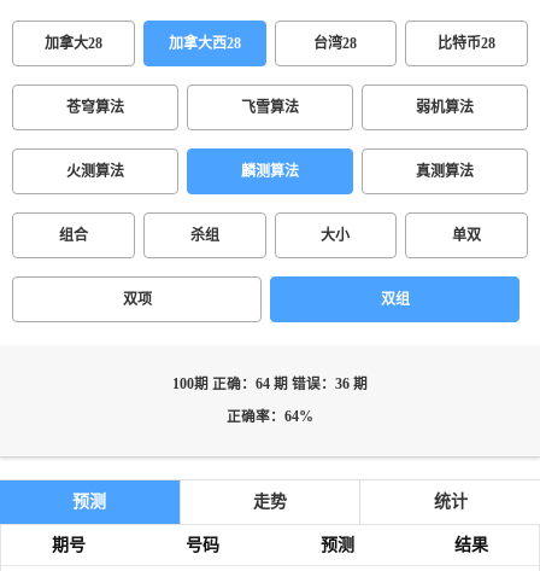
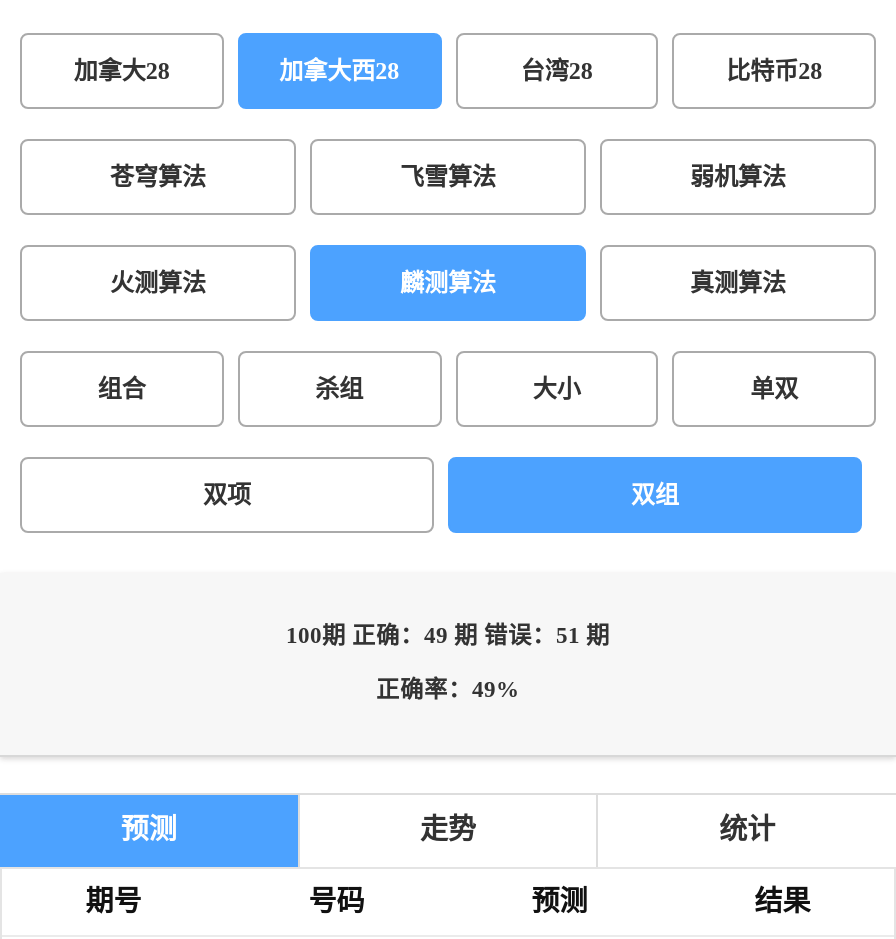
[172,377,368,392] 100期 正确：64 期 错误：36 期 -> [286,623,610,649] 100期 正确：49 期 错误：51 期
[227,409,313,425] 正确率：64% -> [376,677,520,703] 正确率：49%

